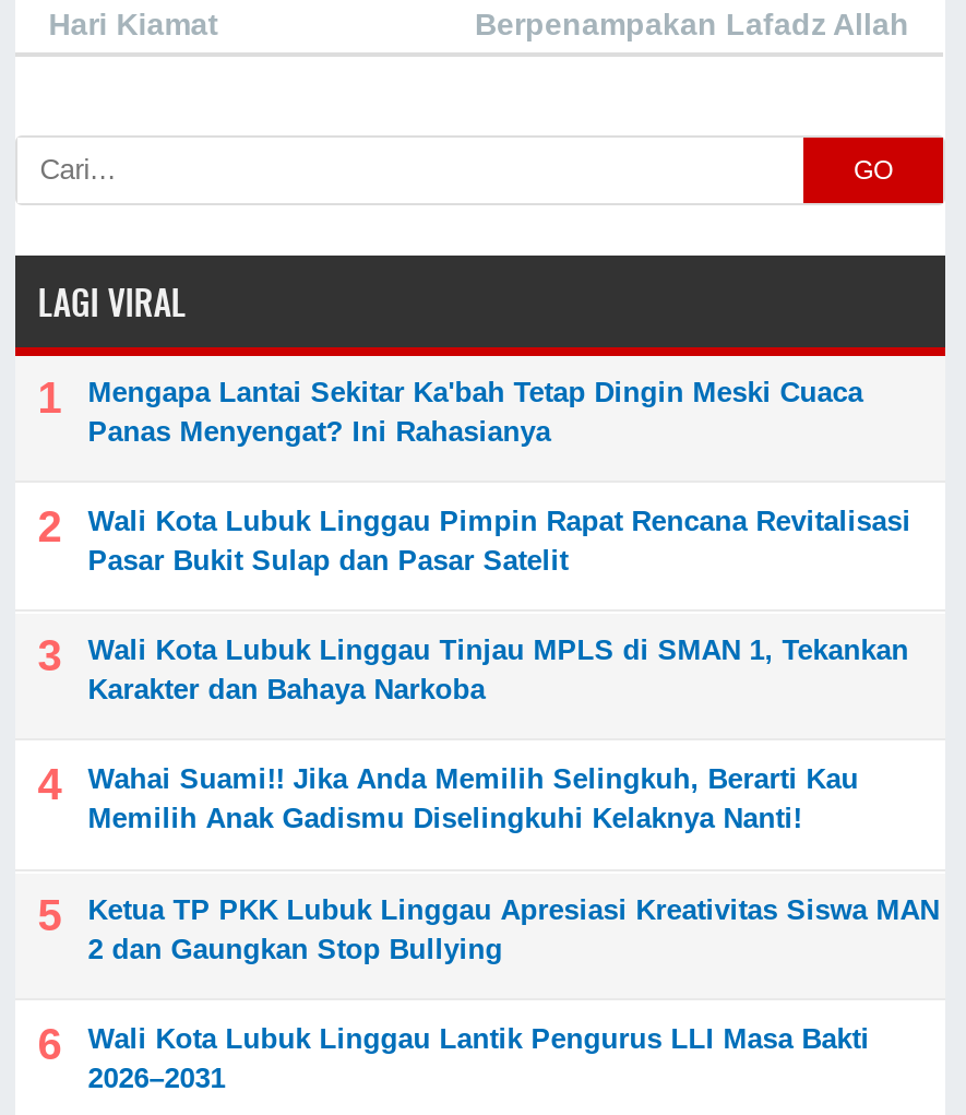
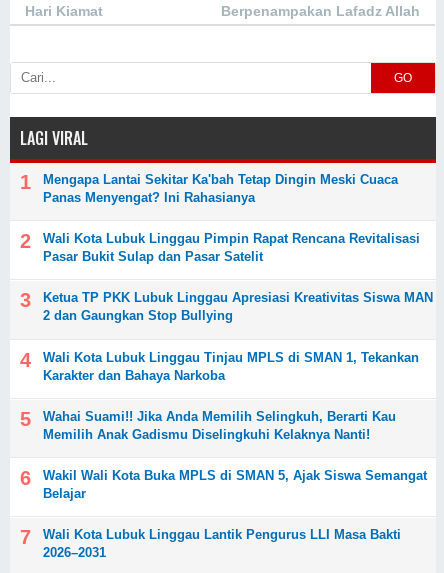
none -> [43,468,427,501] Wakil Wali Kota Buka MPLS di SMAN 5, Ajak Siswa Semangat | Belajar
moved [88,893,939,965] -> [43,290,433,323]: Ketua TP PKK Lubuk Linggau Apresiasi Kreativitas Siswa MAN | 2 dan Gaungkan Stop Bullying

